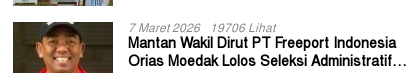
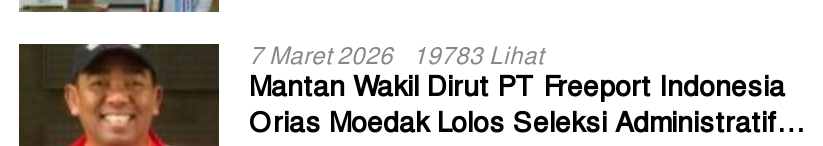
[128,23,275,35] 7 Maret 2026 19706 Lihat -> [249,46,543,70] 7 Maret 2026 19783 Lihat

